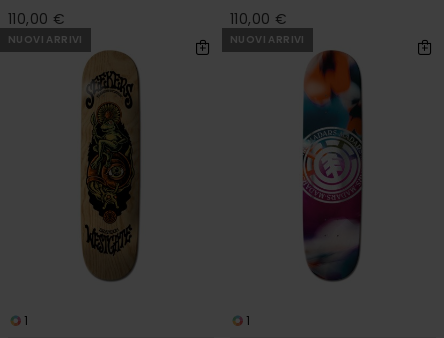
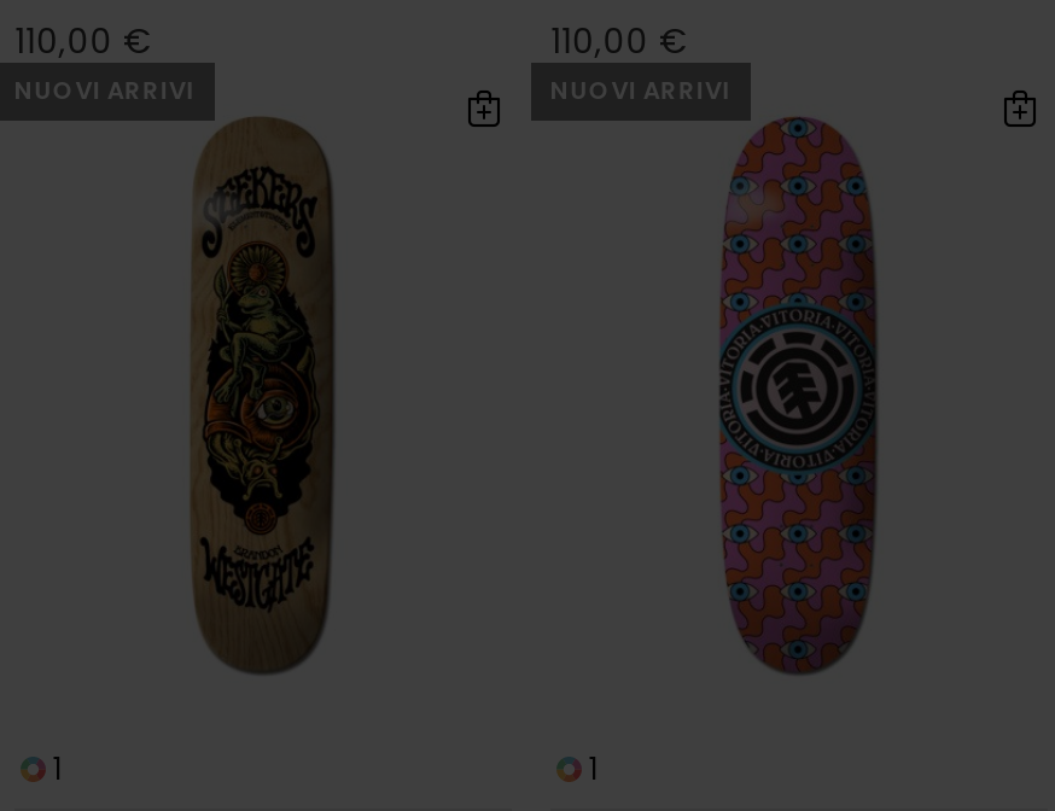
[300,50,365,280] [image] -> [717,116,879,671] [image]

